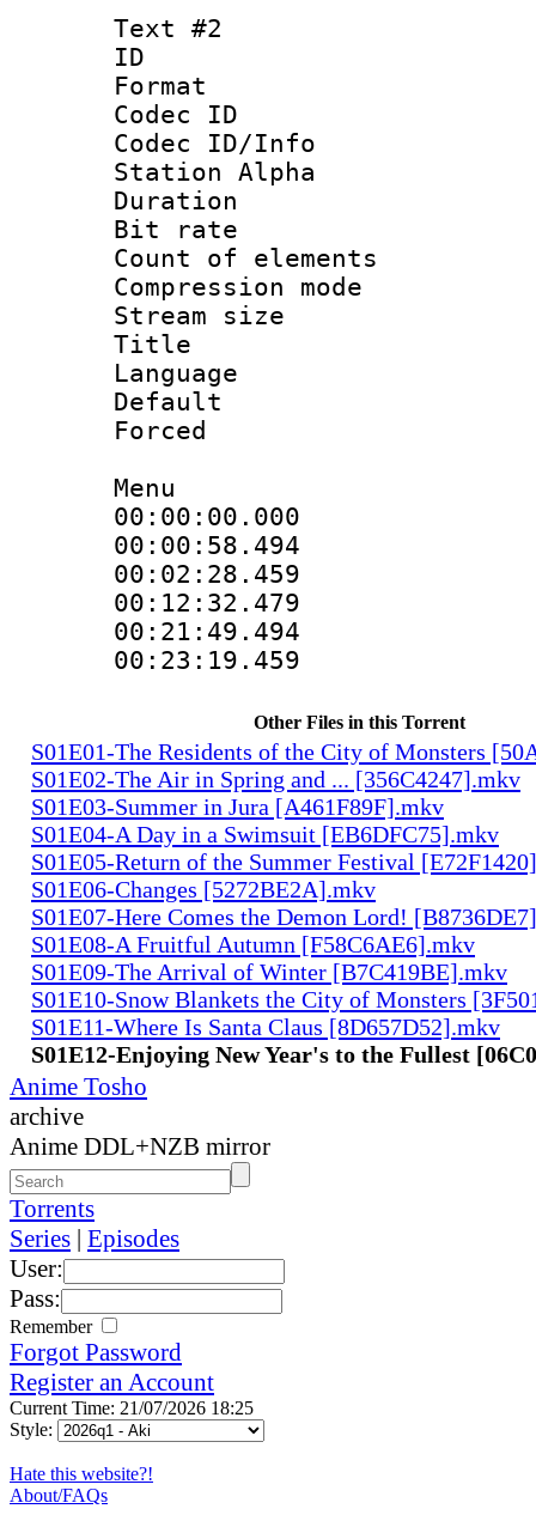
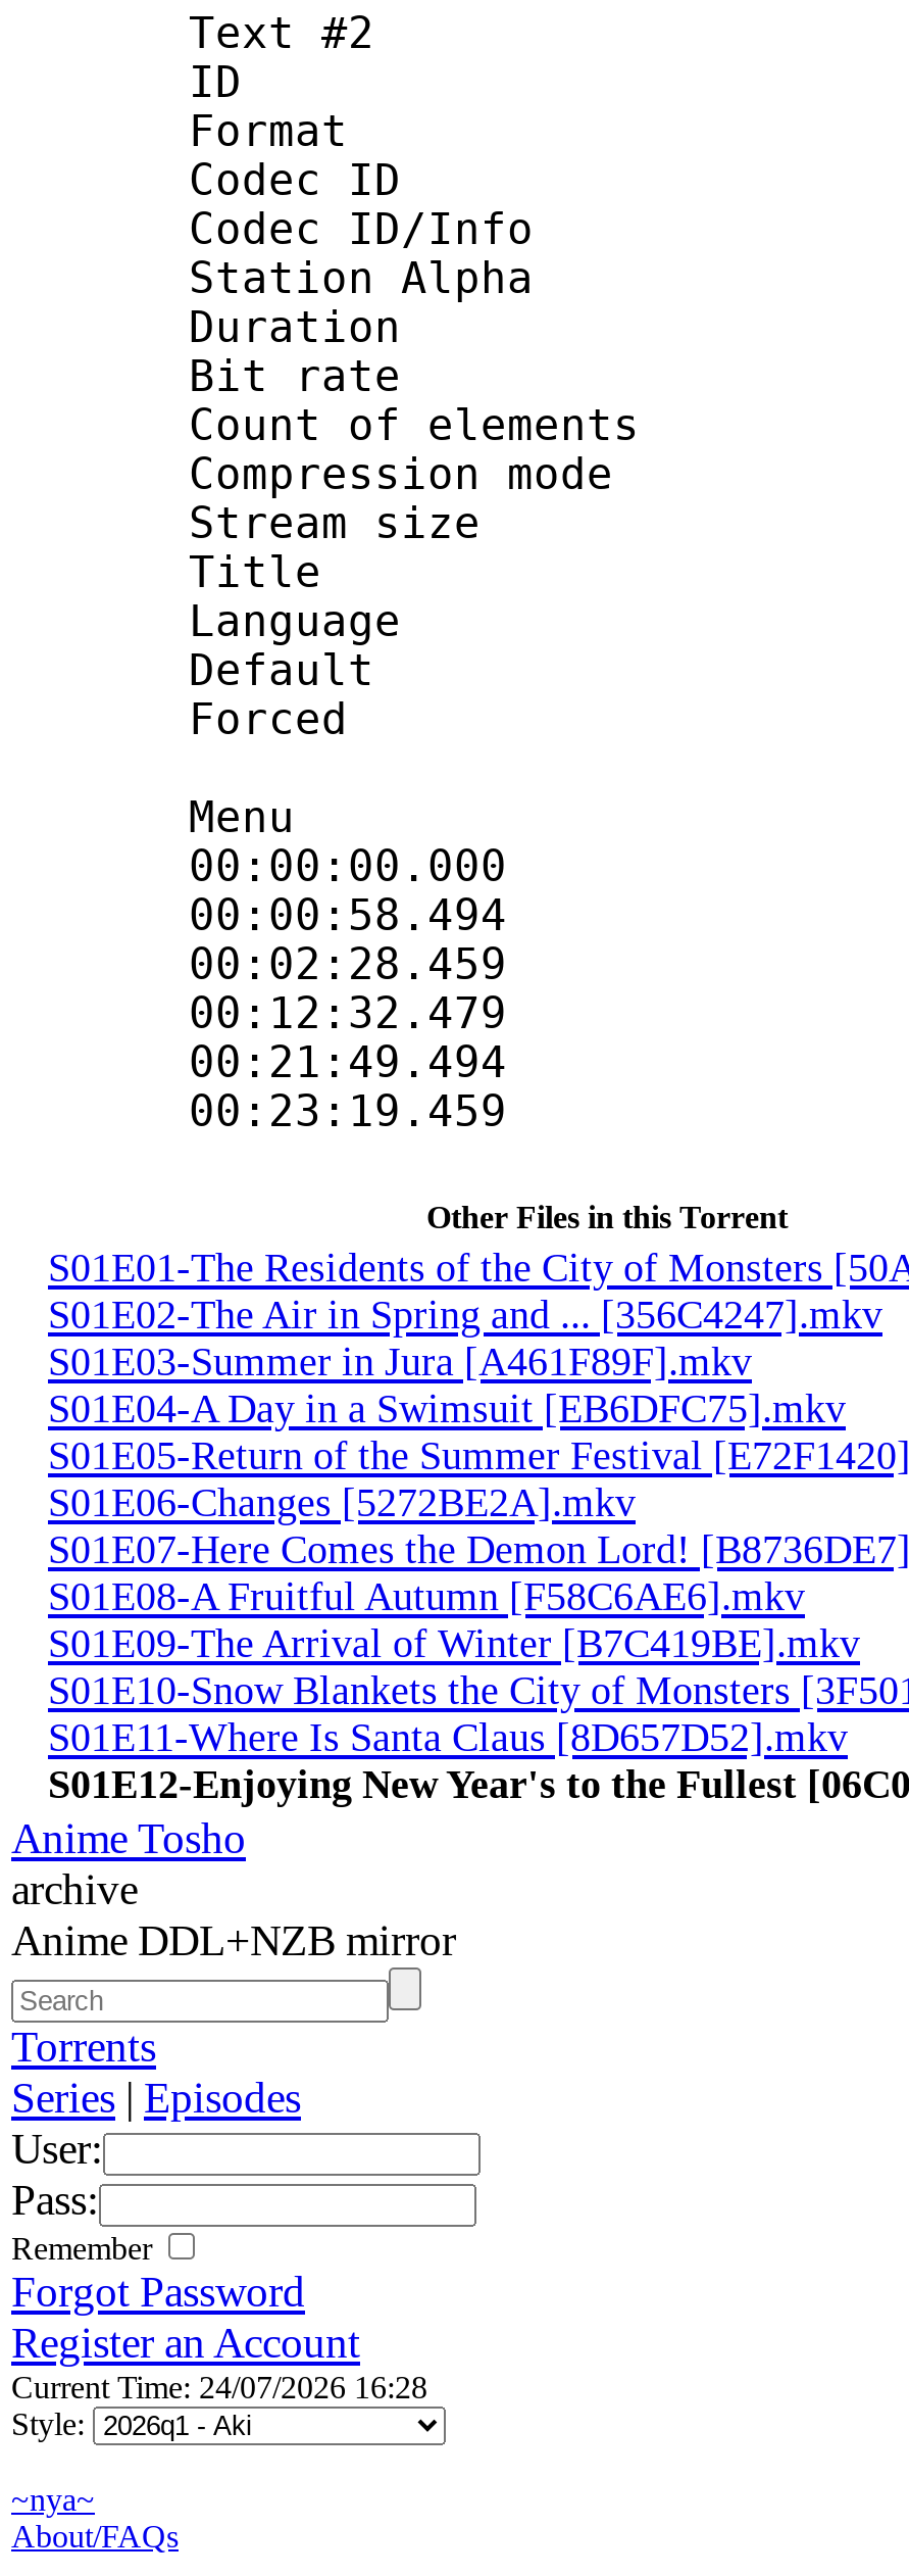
[10,1398,254,1418] Current Time: 21/07/2026 18:25 -> [11,2369,427,2404] Current Time: 24/07/2026 16:28
[10,1463,153,1484] Hate this website?! -> [11,2482,95,2516] ~nya~

